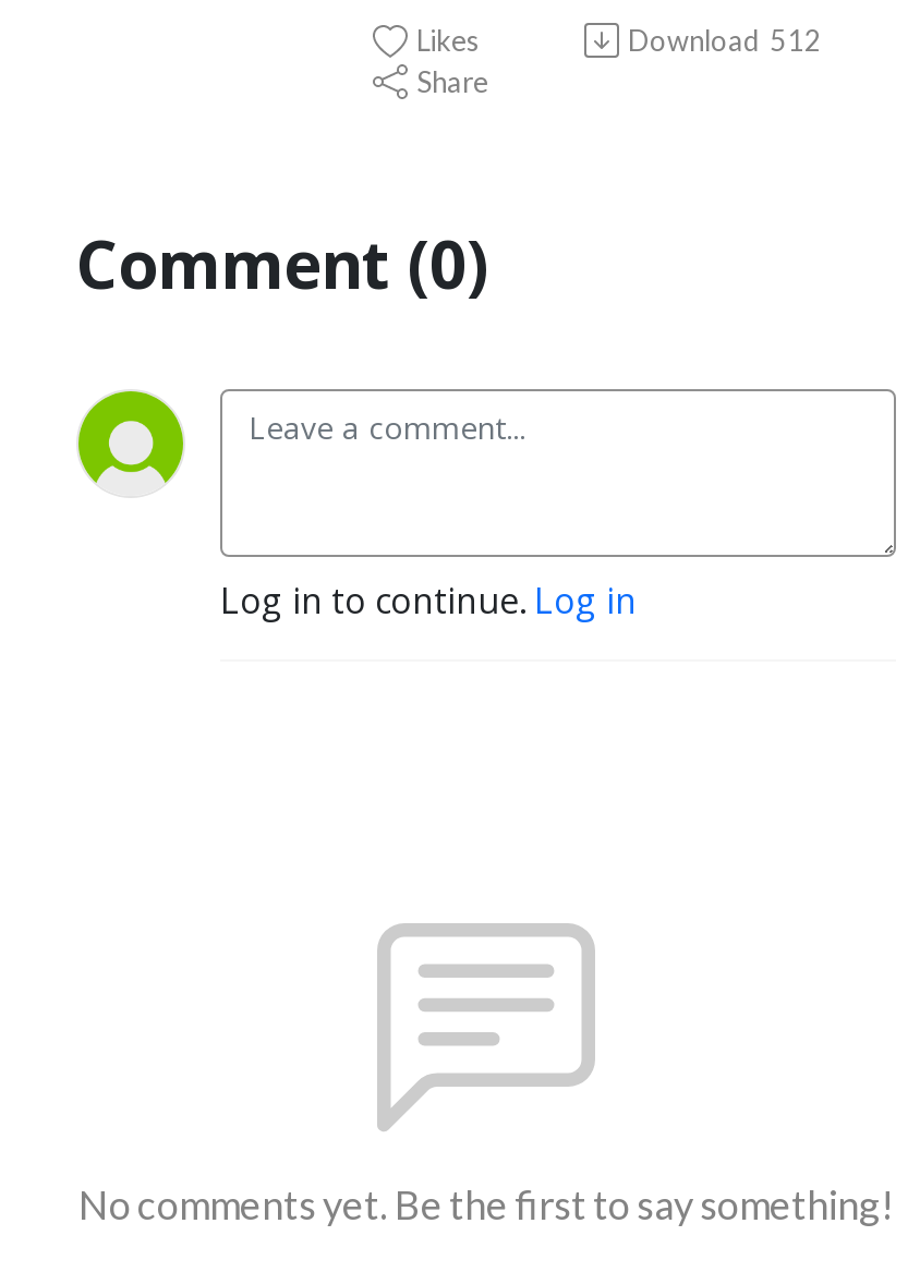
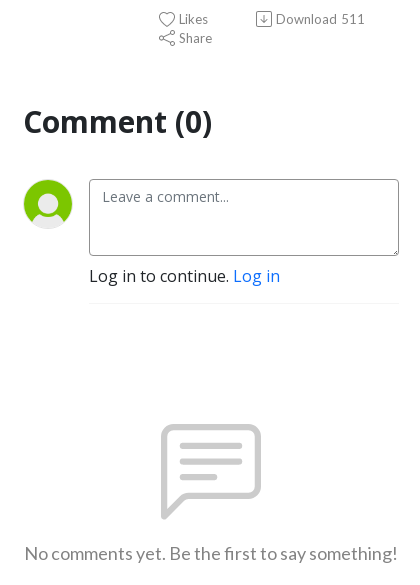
[628,23,822,58] Download 512 -> [276,11,365,27] Download 511

